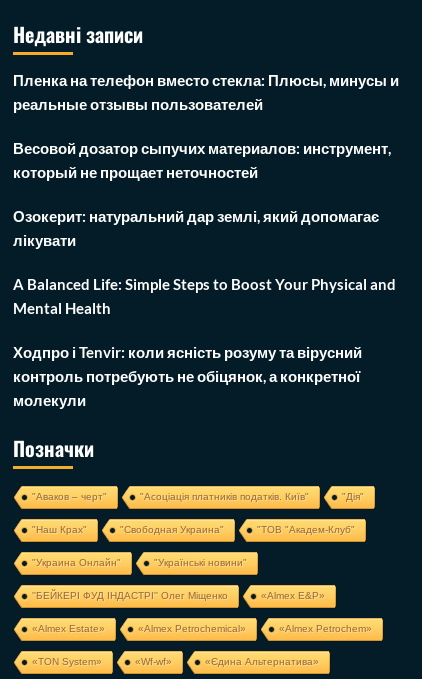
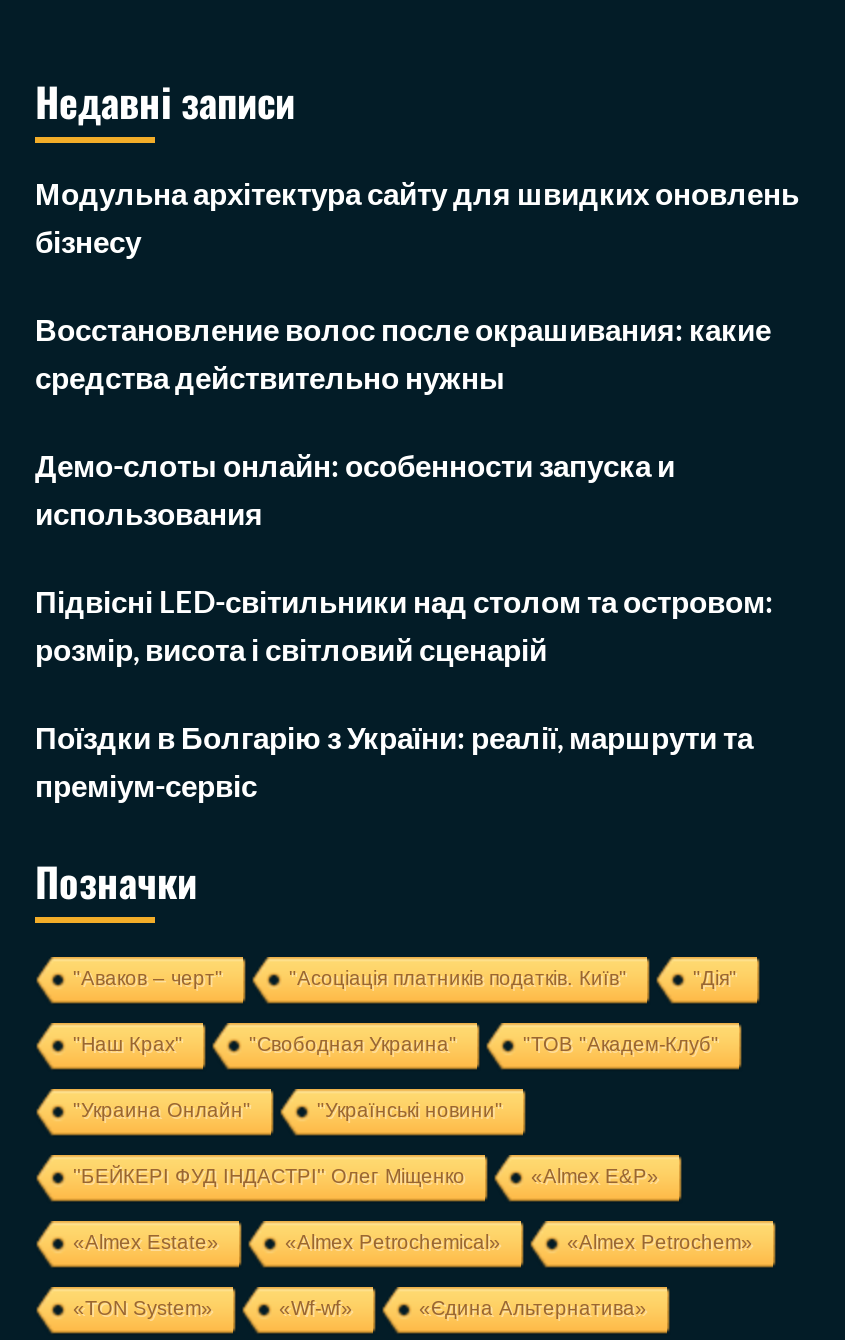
[13,71,399,113] Пленка на телефон вместо стекла: Плюсы, минусы и | реальные отзывы пользователей -> [35,175,799,259] Модульна архітектура сайту для швидких оновлень | бізнесу
[13,139,391,181] Весовой дозатор сыпучих материалов: инструмент, | который не прощает неточностей -> [35,311,771,395] Восстановление волос после окрашивания: какие | средства действительно нужны
[13,207,379,249] Озокерит: натуральний дар землі, який допомагає | лікувати -> [35,447,675,531] Демо-слоты онлайн: особенности запуска и | использования
[13,275,396,317] A Balanced Life: Simple Steps to Boost Your Physical and | Mental Health -> [35,583,773,667] Підвісні LED-світильники над столом та островом: | розмір, висота і світловий сценарій
[13,343,362,409] Ходпро і Tenvir: коли ясність розуму та вірусний | контроль потребують не обіцянок, а конкретної | молекули -> [35,719,753,803] Поїздки в Болгарію з України: реалії, маршрути та | преміум-сервіс

